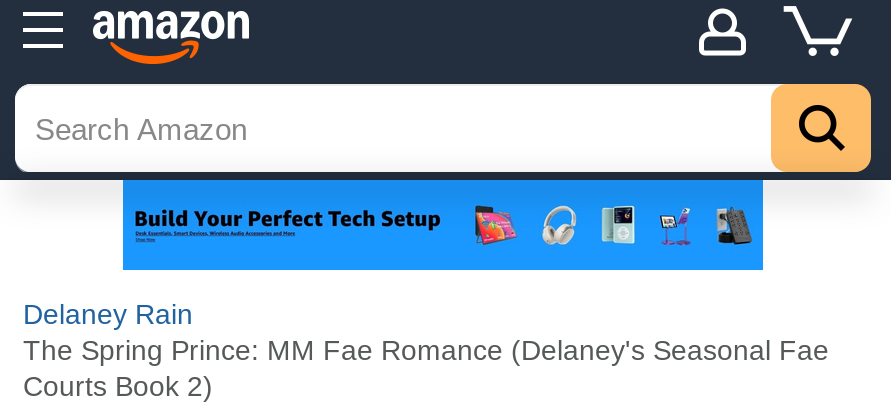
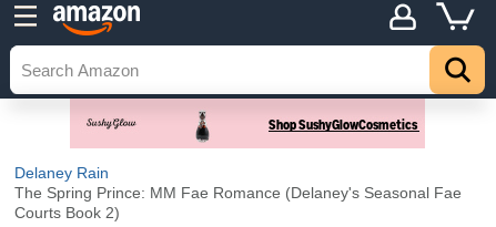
[121,178,765,272] [image] -> [70,97,425,148] [image]

